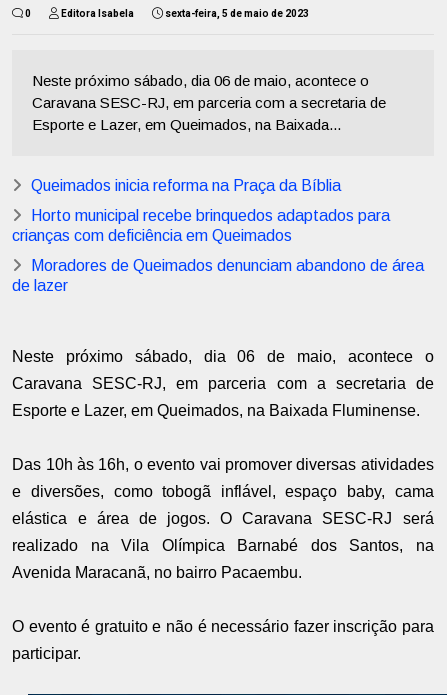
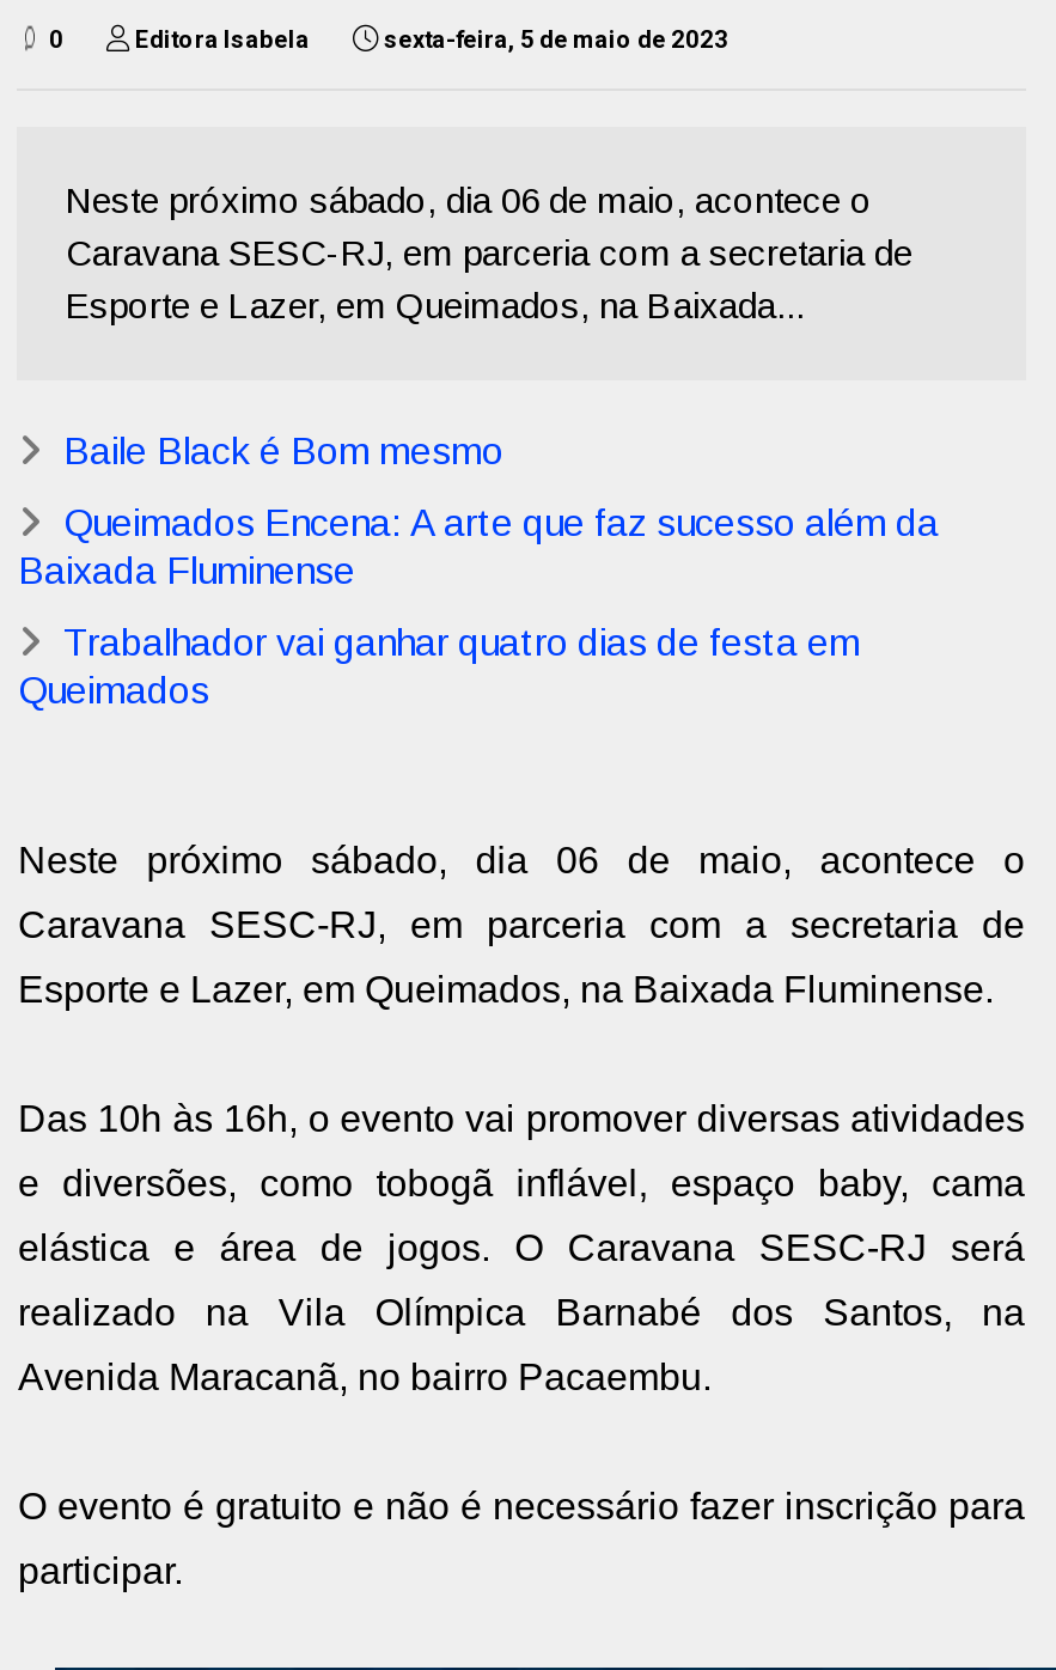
[31,177,341,194] Queimados inicia reforma na Praça da Bíblia -> [63,432,503,472] Baile Black é Bom mesmo
[12,207,390,244] Horto municipal recebe brinquedos adaptados para | crianças com deficiência em Queimados -> [18,503,939,592] Queimados Encena: A arte que faz sucesso além da | Baixada Fluminense
[12,257,424,294] Moradores de Queimados denunciam abandono de área | de lazer -> [18,623,860,712] Trabalhador vai ganhar quatro dias de festa em | Queimados

